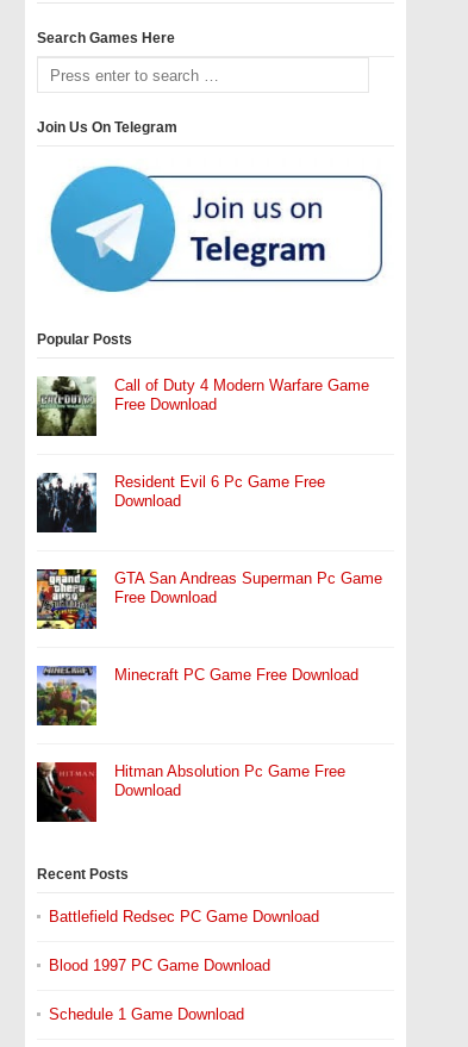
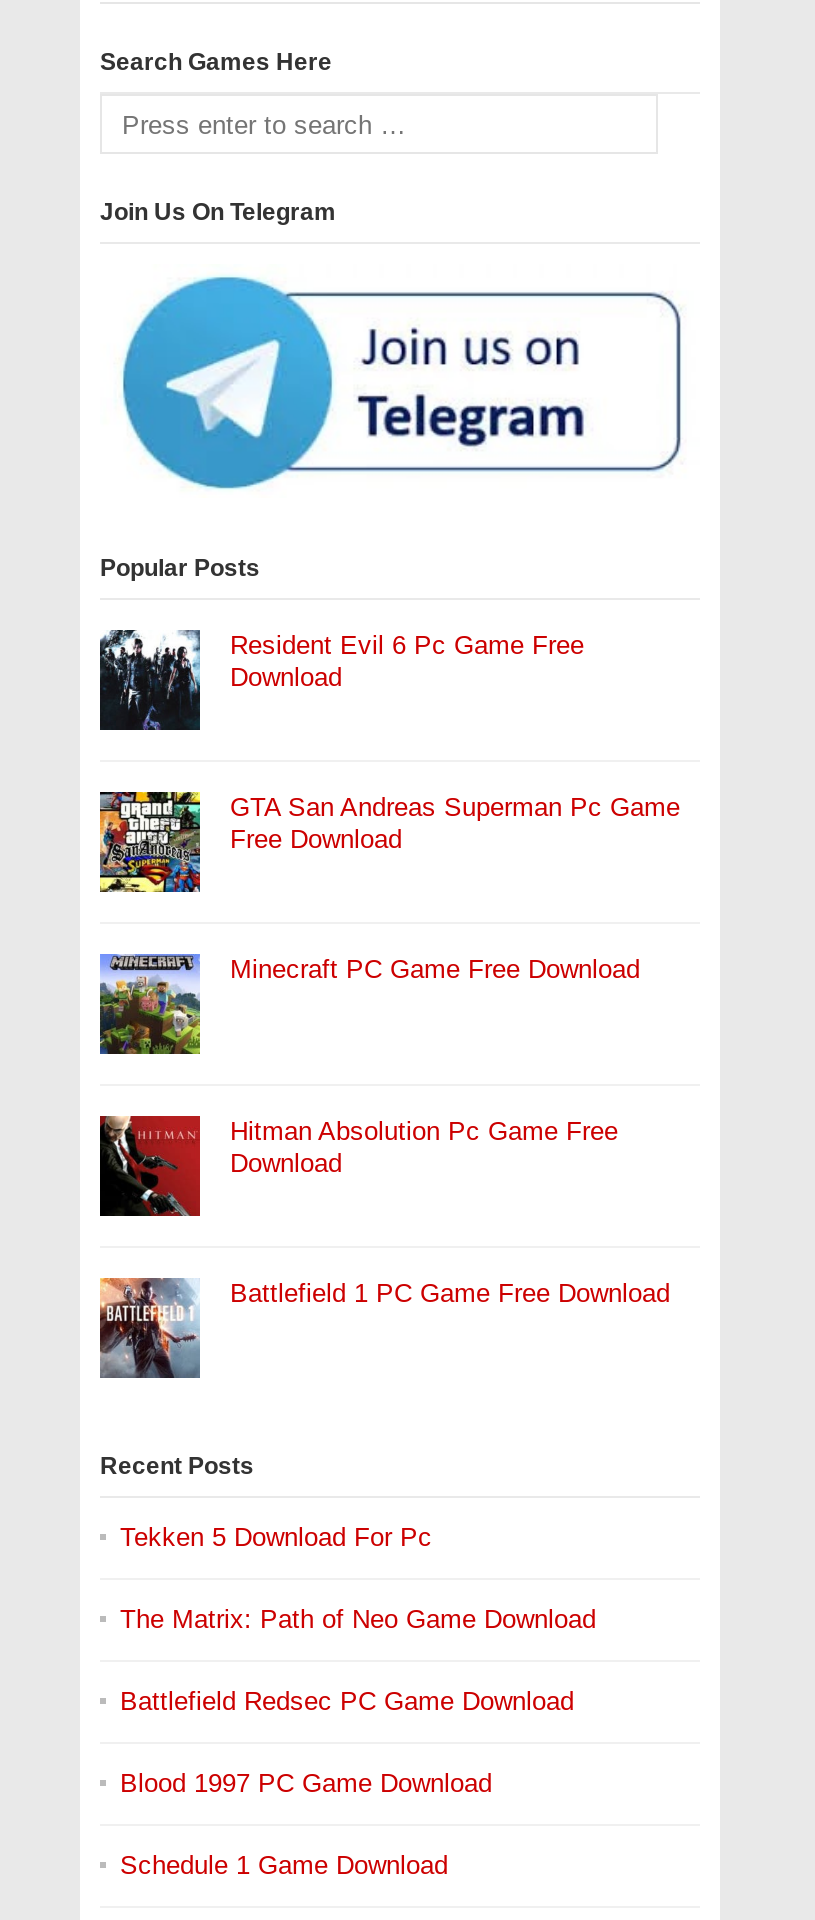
[36,375,369,436] [image] | Call of Duty 4 Modern Warfare Game | Free Download -> none
moved [36,472,382,799] -> [98,628,680,1178]: [image] | Resident Evil 6 Pc Game Free | Download | GTA San Andreas Superman Pc Game | Free Download | Minecraft PC Game Free Download | Hitman Absolution Pc Game Free | Download
none -> [98,1276,670,1380] [image] | Battlefield 1 PC Game Free Download
none -> [120,1522,596,1634] Tekken 5 Download For Pc | The Matrix: Path of Neo Game Download

